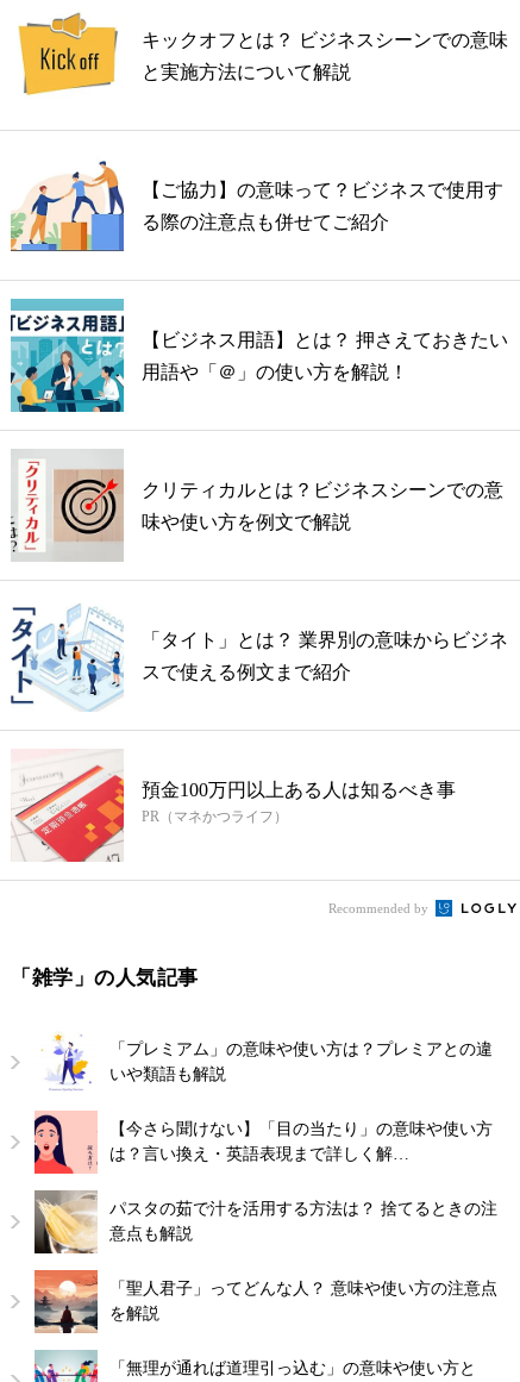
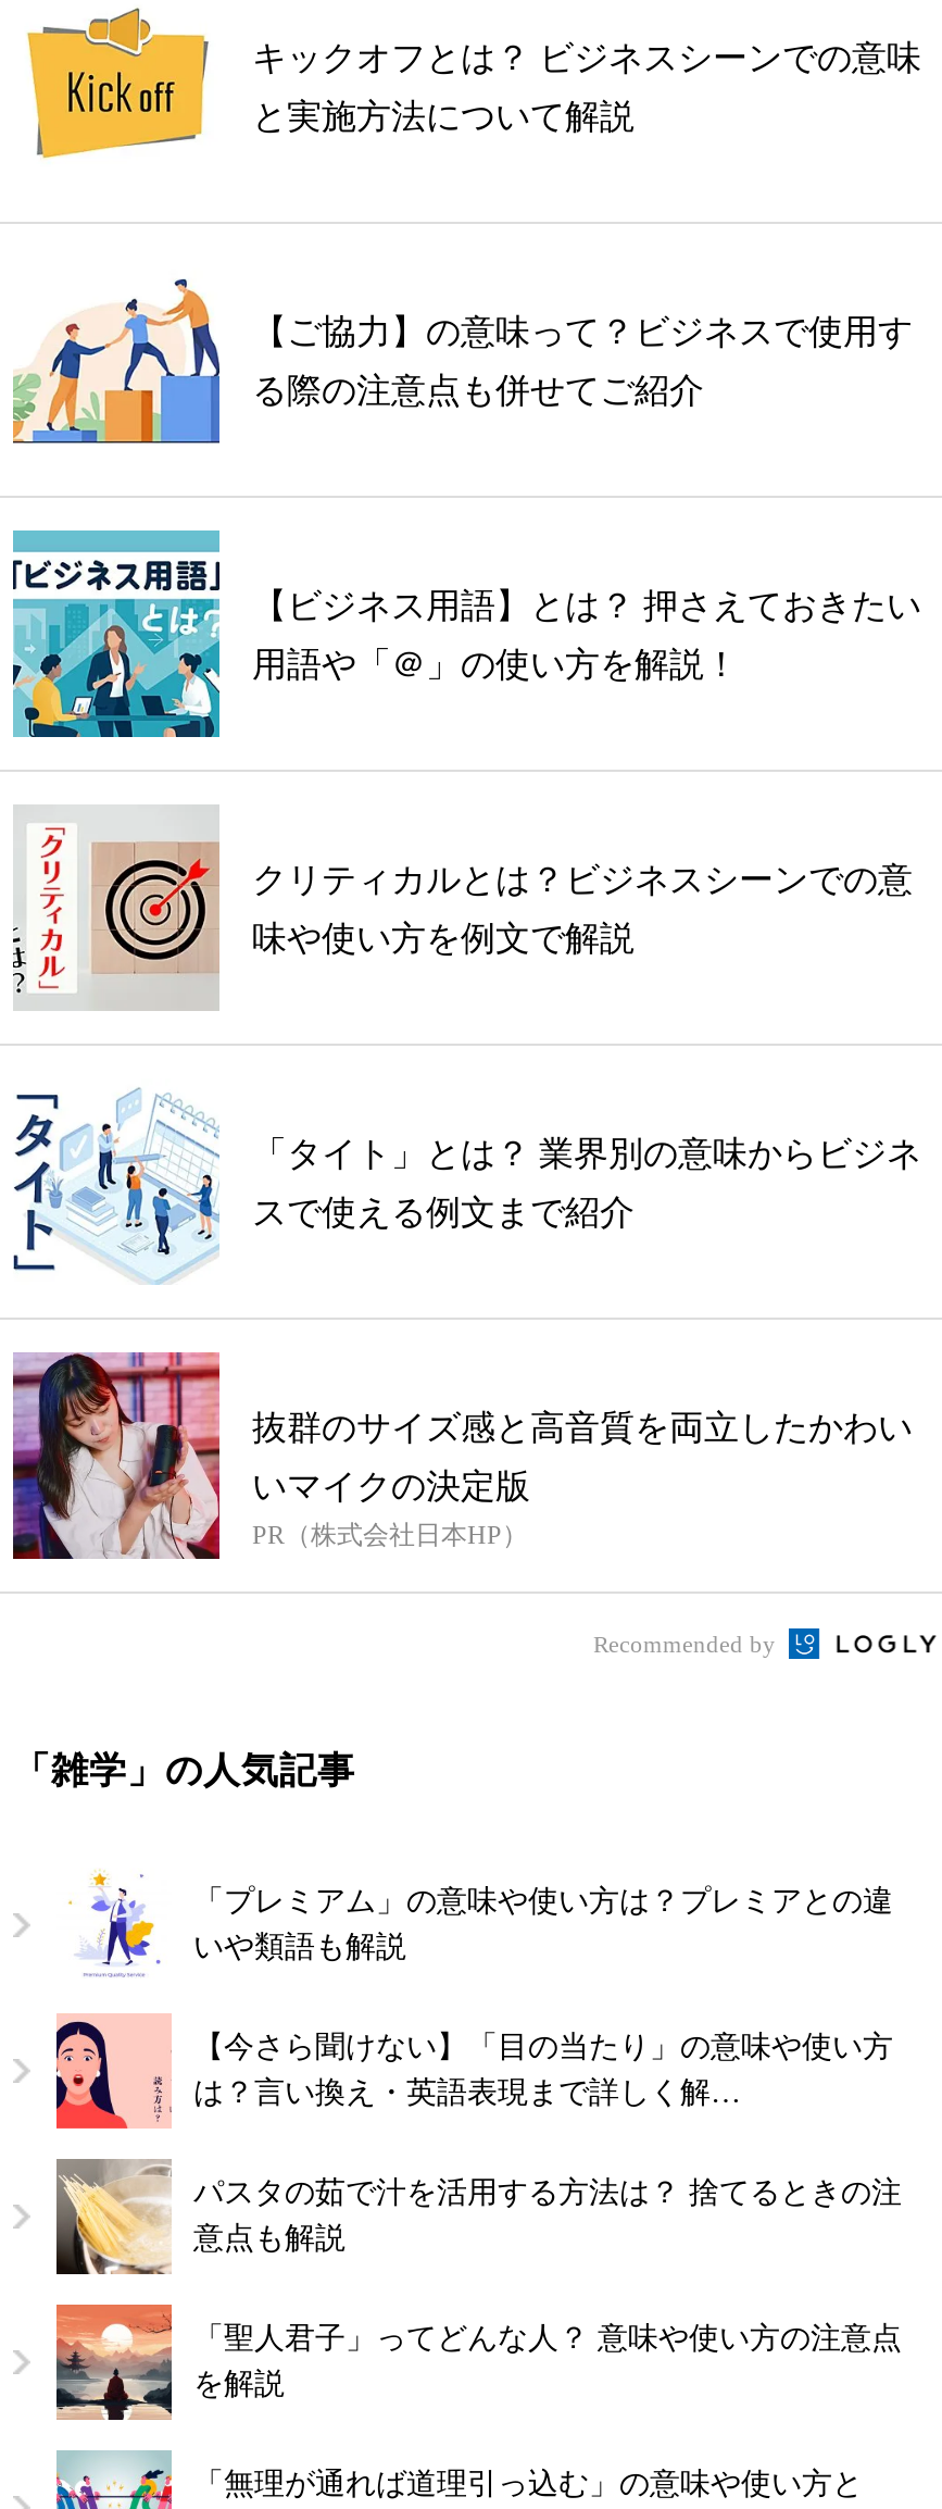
[11,749,456,863] [image] | 預金100万円以上ある人は知るべき事 | PR（マネかつライフ） -> [11,1350,913,1561] [image] | 抜群のサイズ感と高音質を両立したかわい | いマイクの決定版 | PR（株式会社日本HP）

